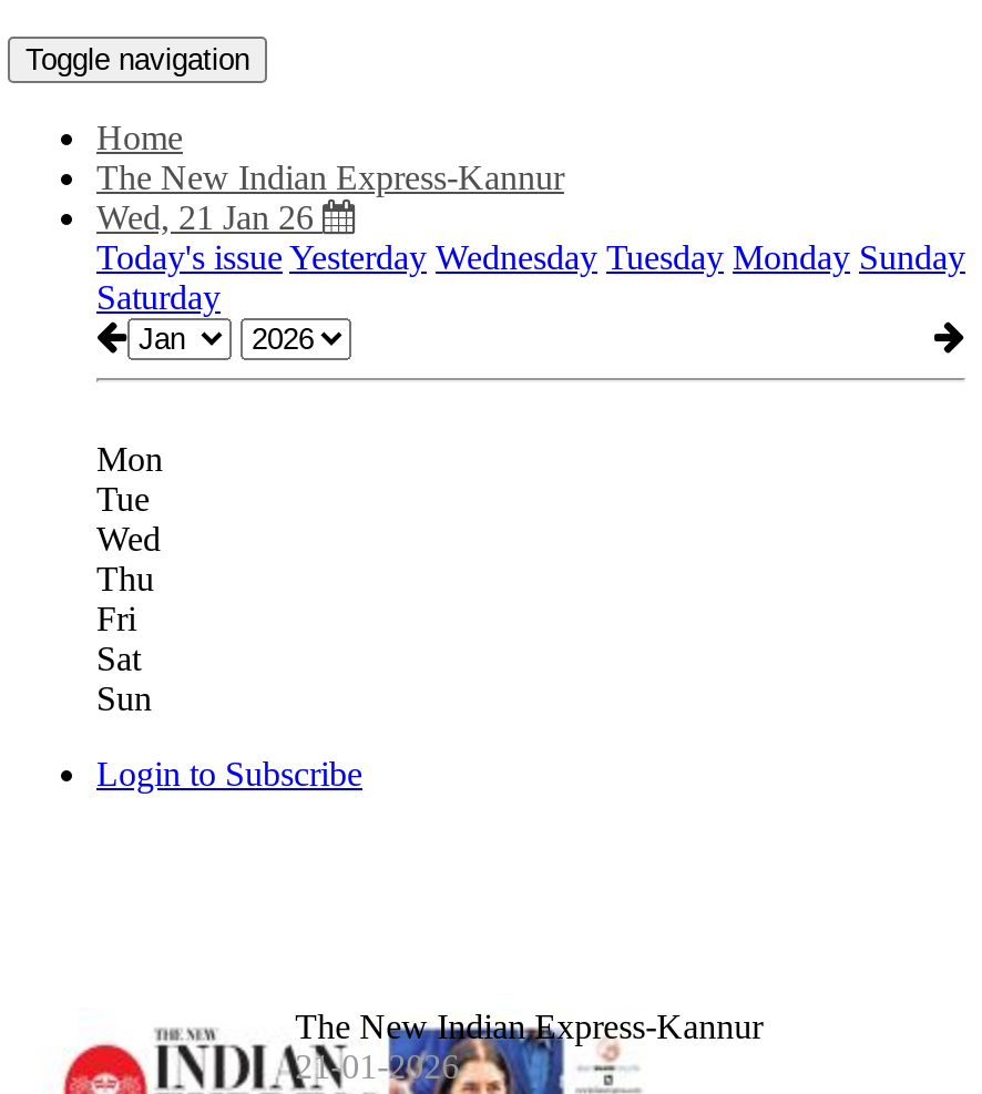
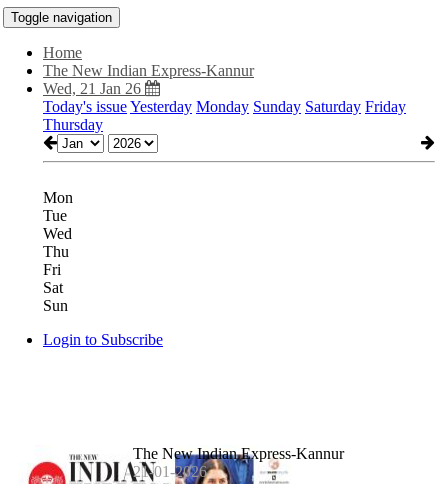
[96,238,965,316] Today's issue Yesterday Wednesday Tuesday Monday Sunday | Saturday -> [43,98,406,133] Today's issue Yesterday Monday Sunday Saturday Friday | Thursday

